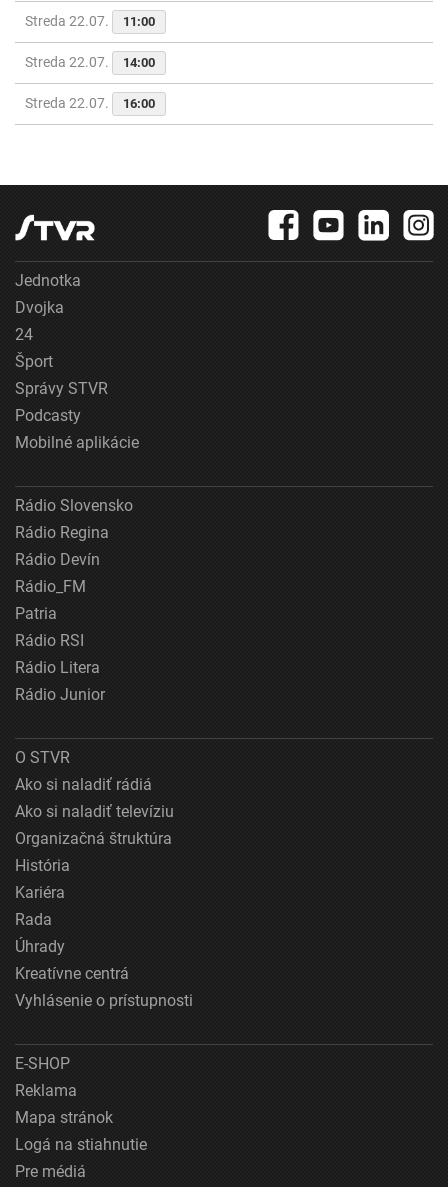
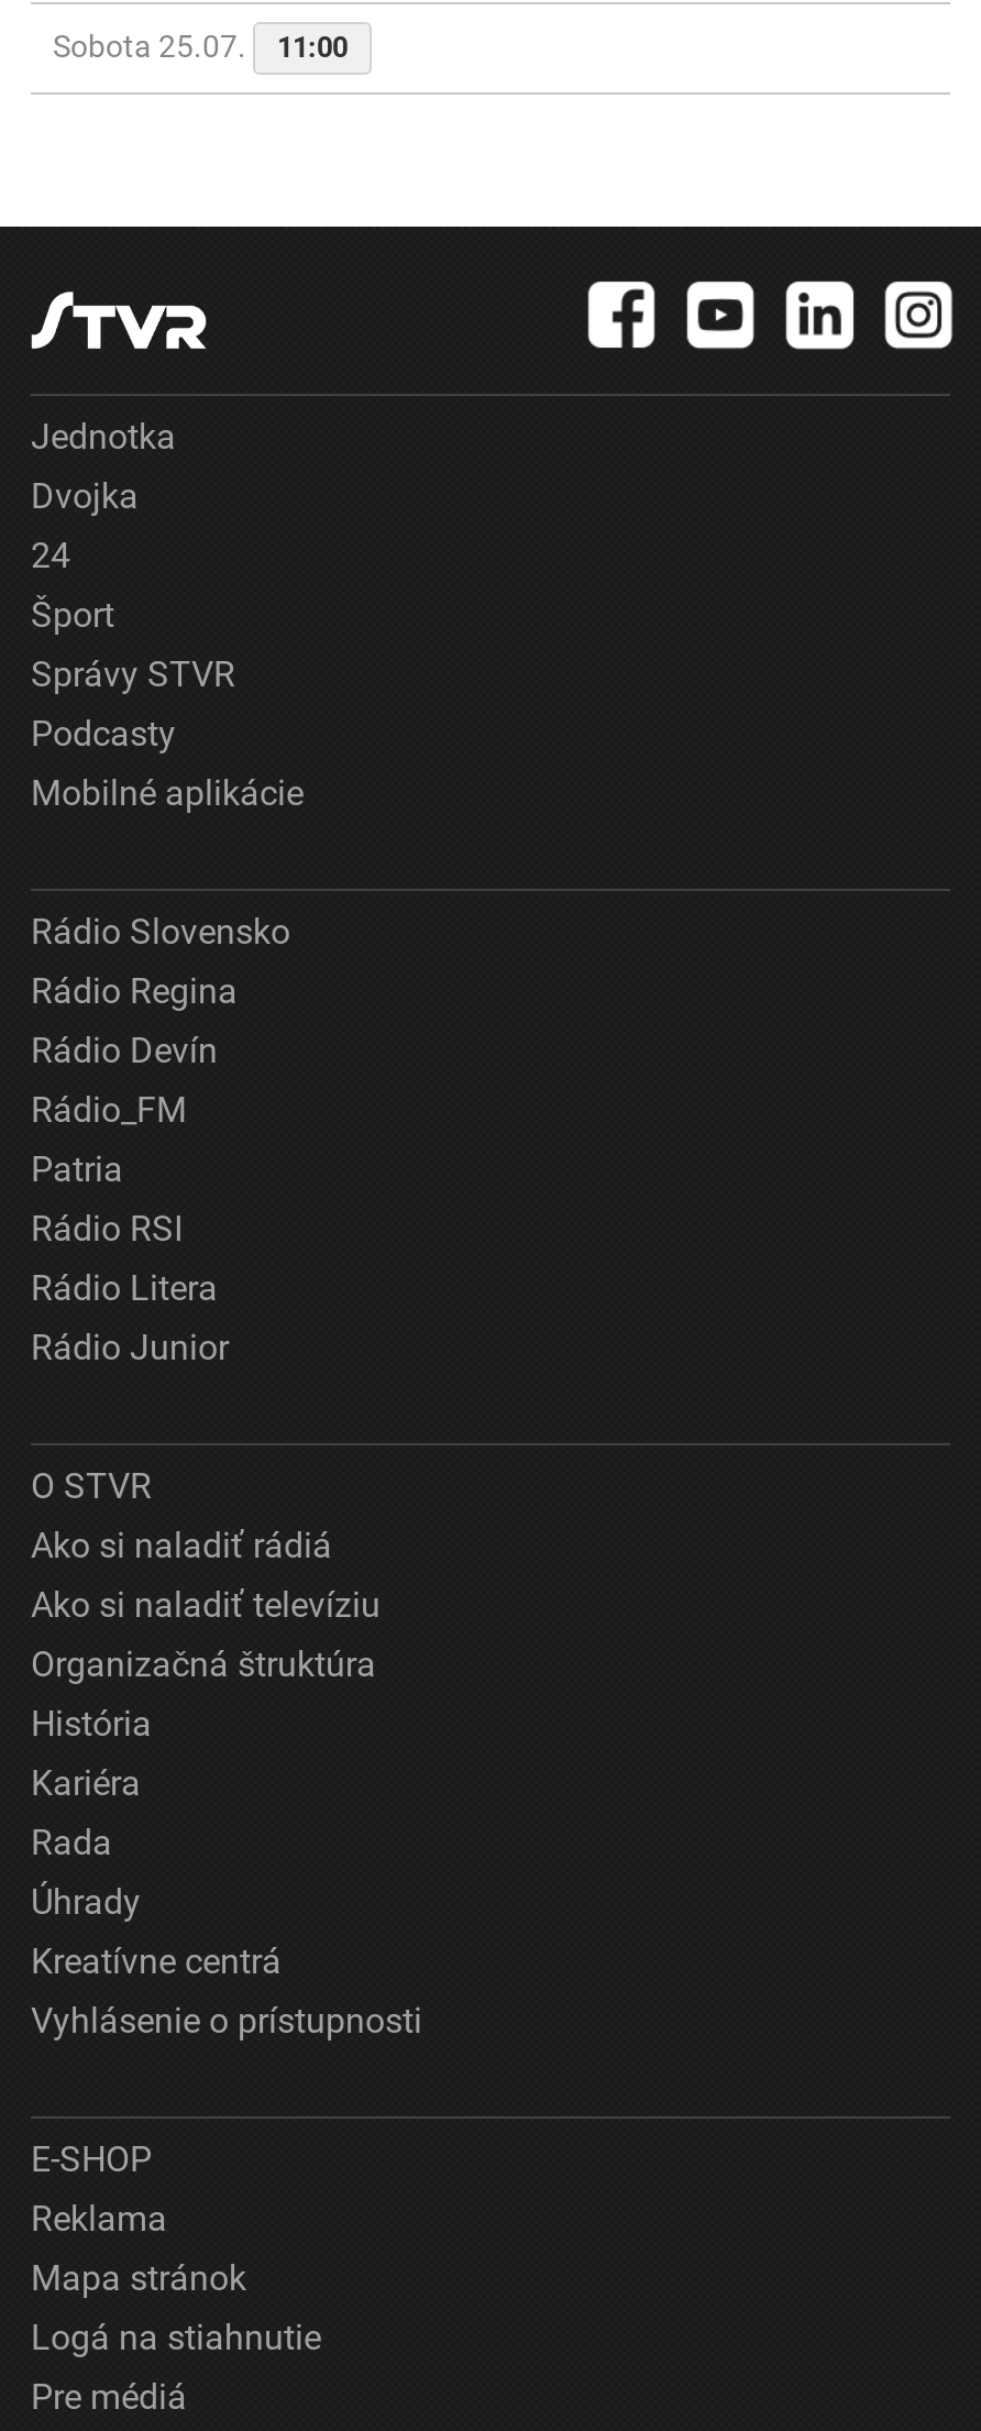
[25,13,155,29] Streda 22.07. 11:00 -> [53,29,348,64] Sobota 25.07. 11:00
[25,54,155,111] Streda 22.07. | 14:00 | Streda 22.07. | 16:00 -> none

